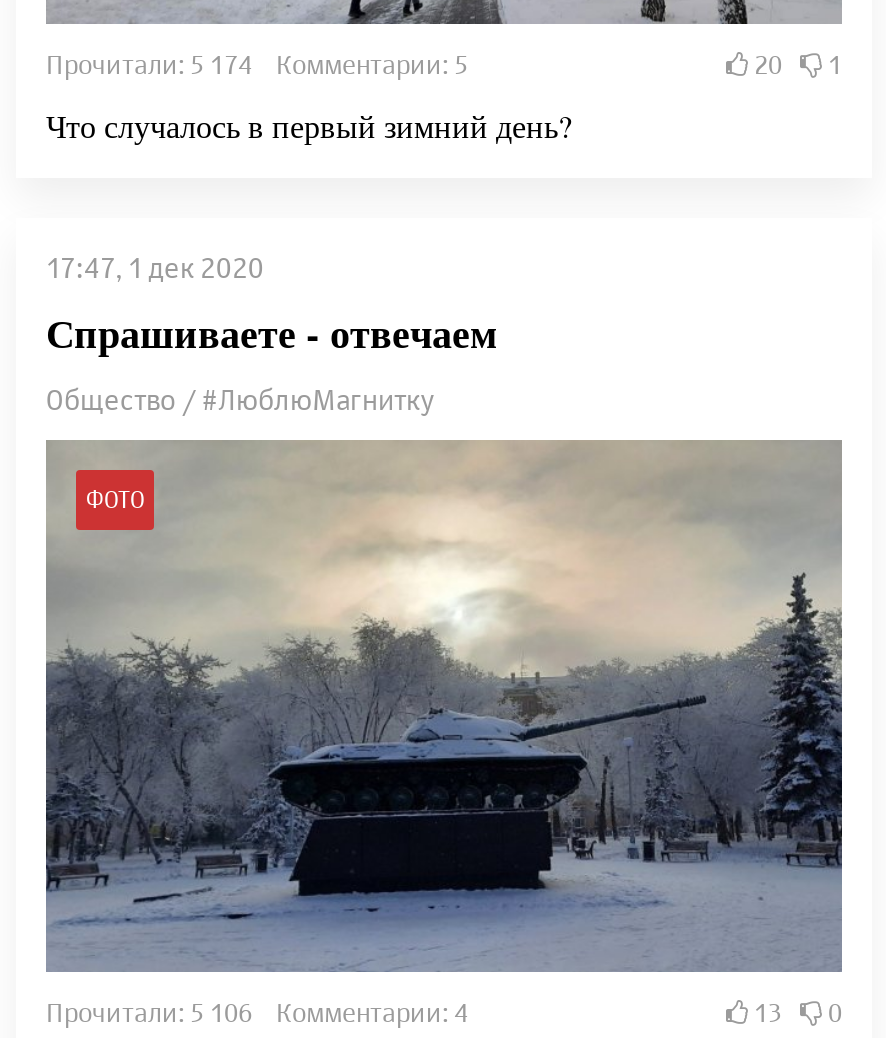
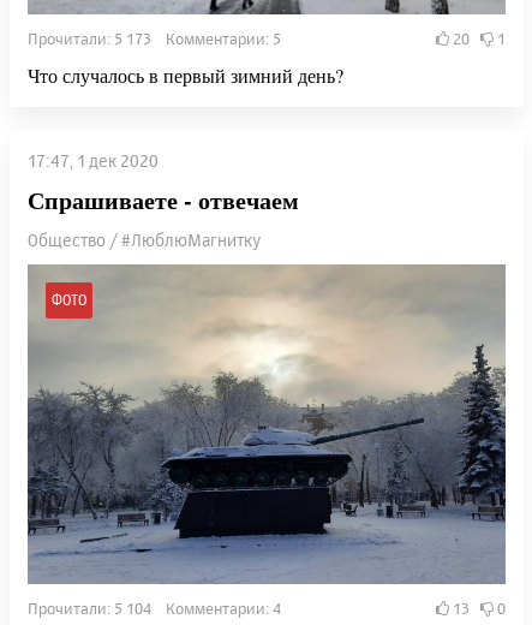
[46,49,468,81] Прочитали: 5 174 Комментарии: 5 -> [28,29,281,49] Прочитали: 5 173 Комментарии: 5
[46,995,468,1027] Прочитали: 5 106 Комментарии: 4 -> [28,598,281,617] Прочитали: 5 104 Комментарии: 4

